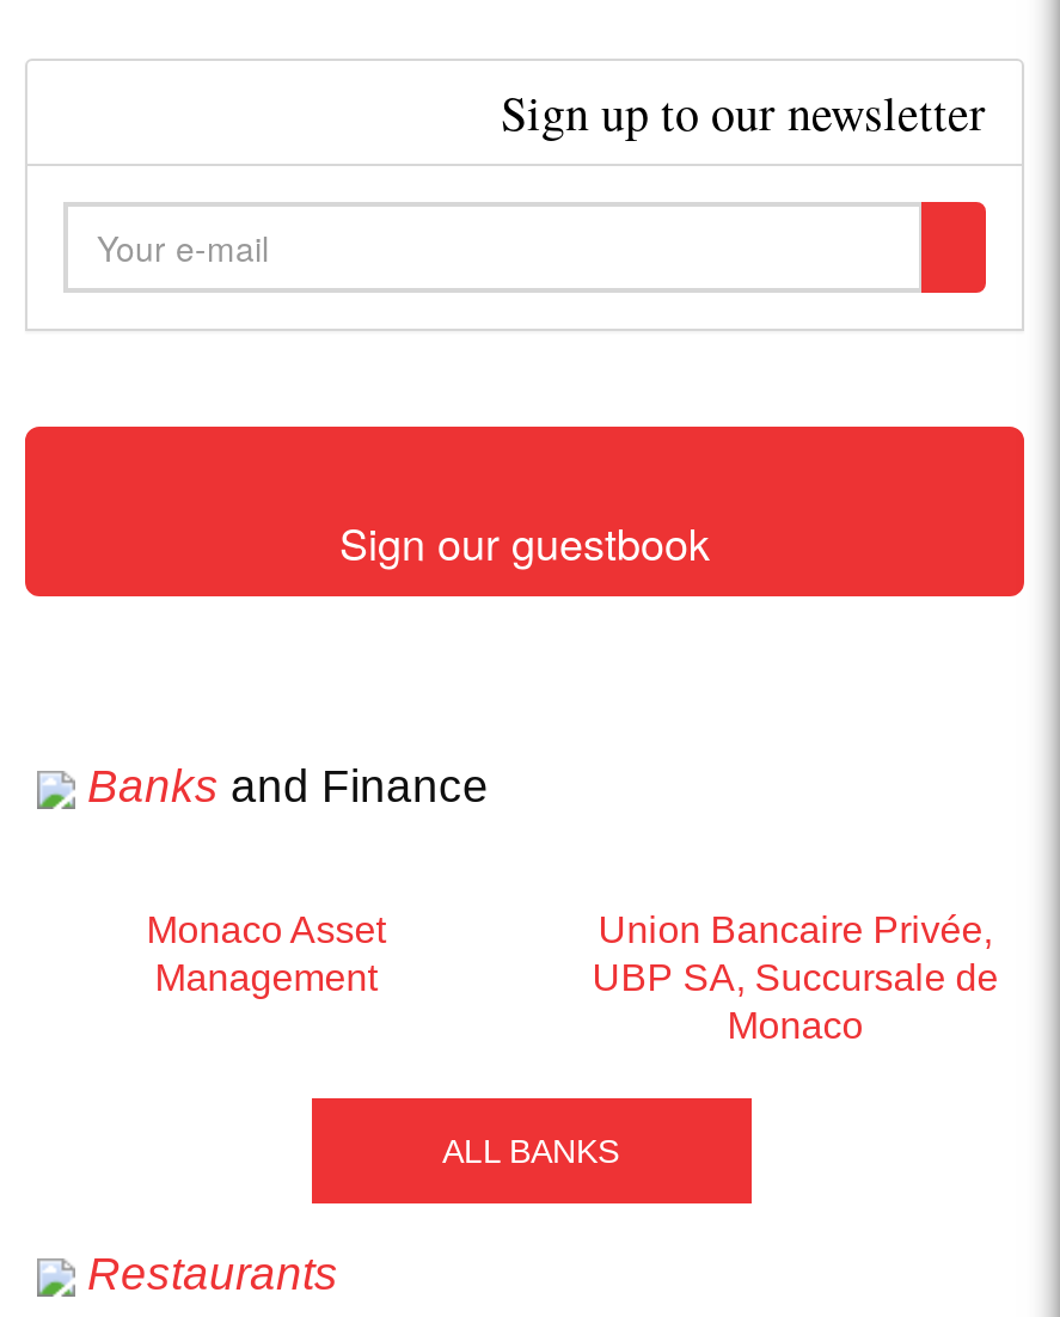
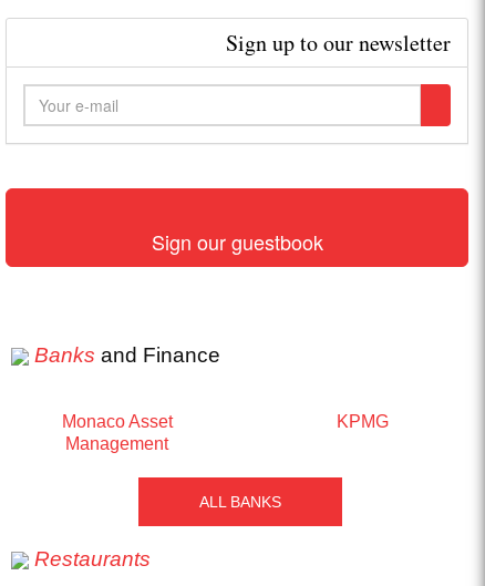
[592,910,998,1046] Union Bancaire Privée, | UBP SA, Succursale de | Monaco -> [336,412,388,431] KPMG

